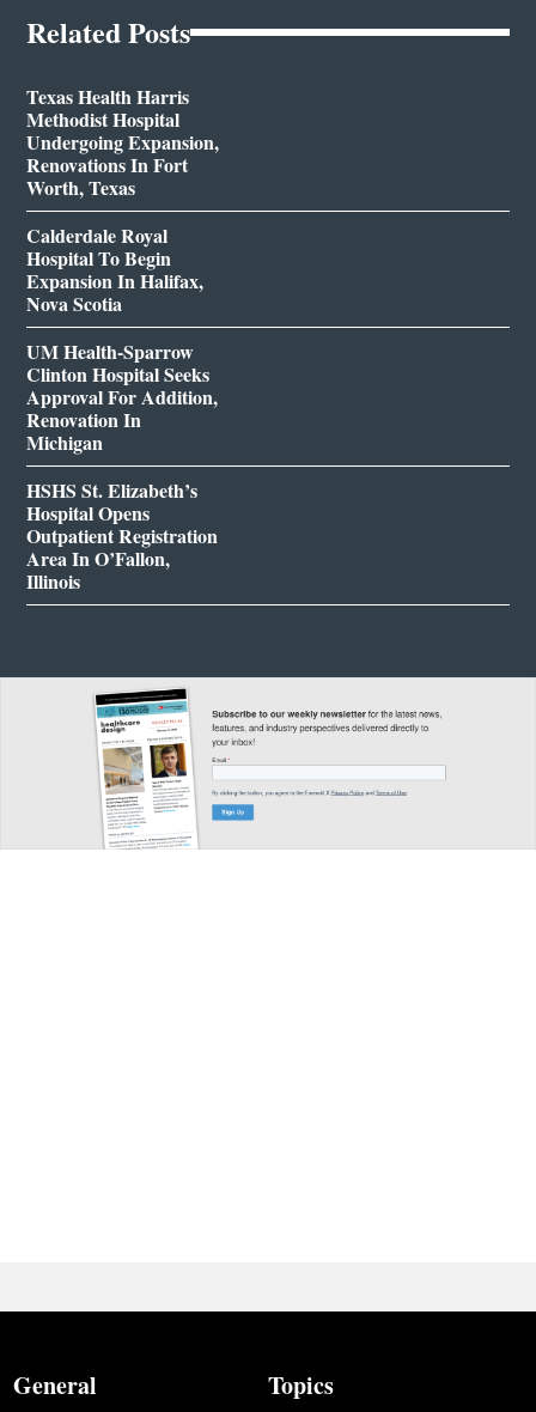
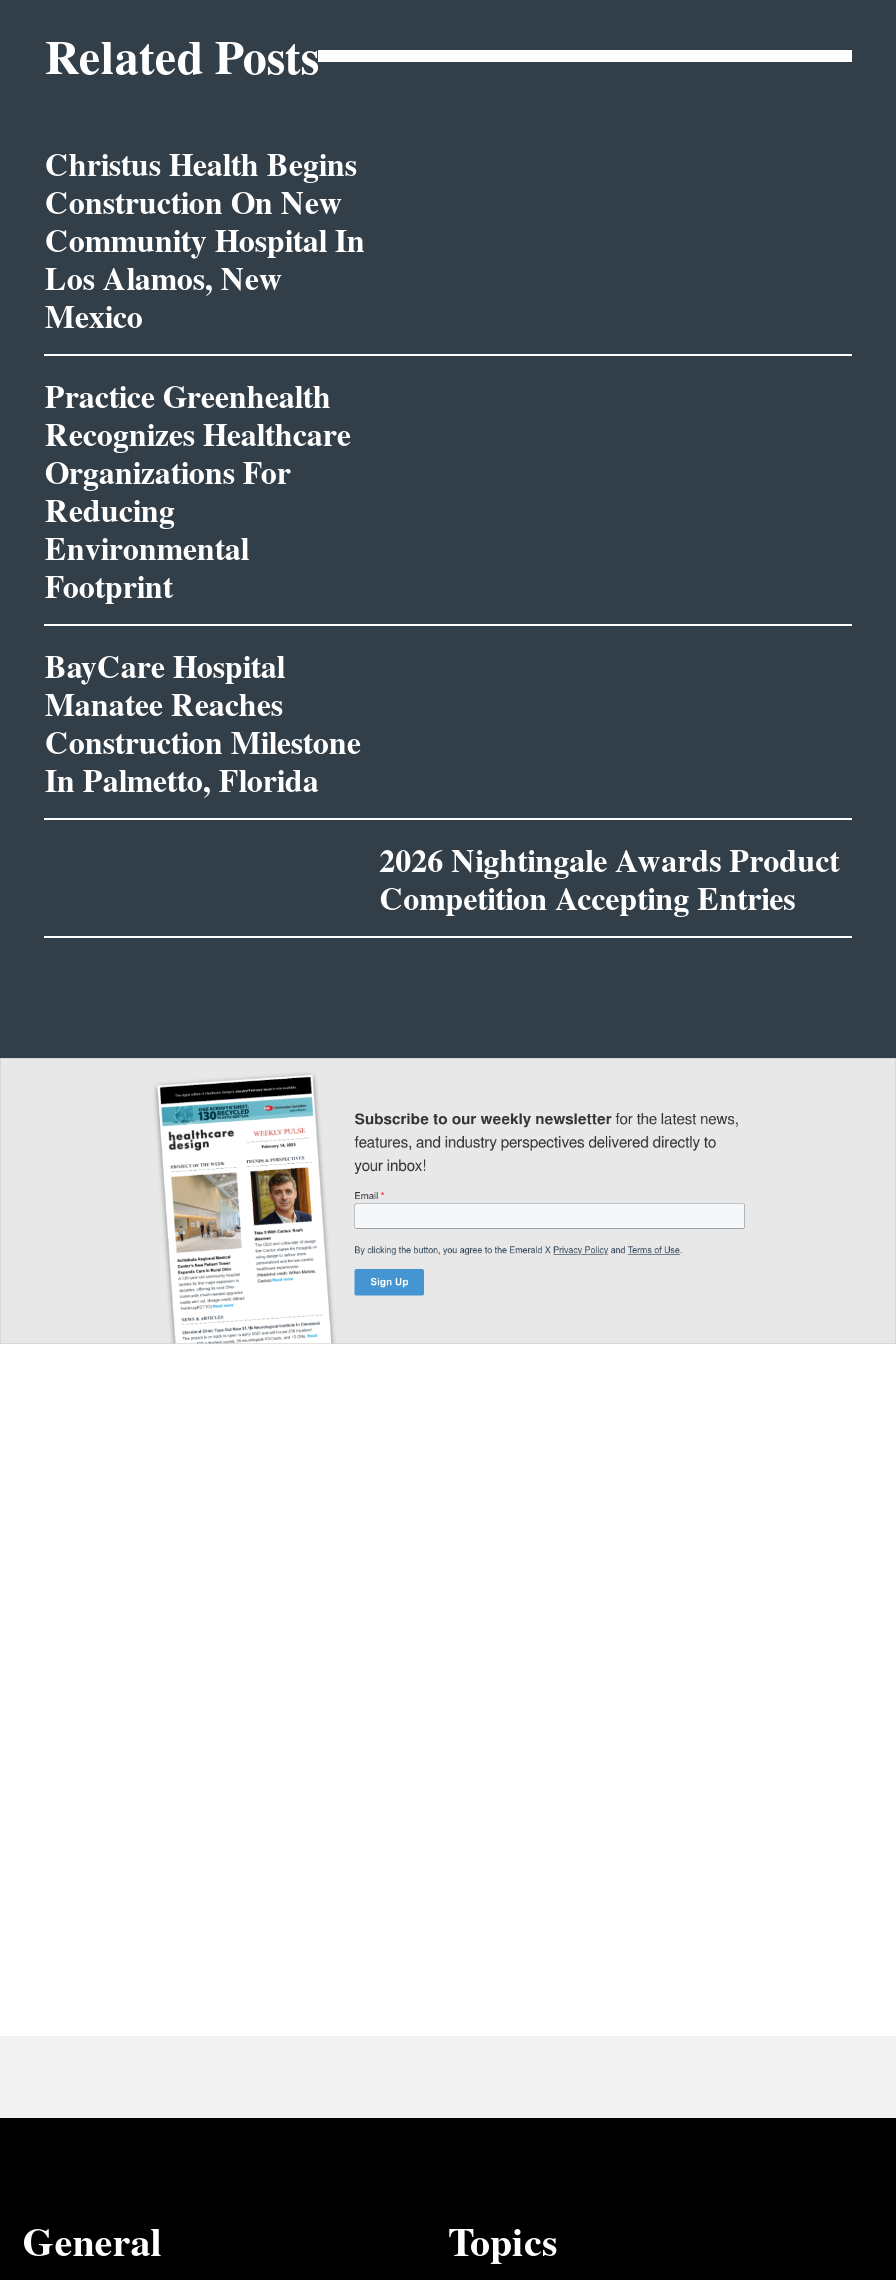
[27,83,219,201] Texas Health Harris | Methodist Hospital | Undergoing Expansion, | Renovations In Fort | Worth, Texas -> [45,140,365,338] Christus Health Begins | Construction On New | Community Hospital In | Los Alamos, New | Mexico
[27,222,204,317] Calderdale Royal | Hospital To Begin | Expansion In Halifax, | Nova Scotia -> [45,372,351,608] Practice Greenhealth | Recognizes Healthcare | Organizations For | Reducing | Environmental | Footprint
[27,338,218,456] UM Health-Sparrow | Clinton Hospital Seeks | Approval For Addition, | Renovation In | Michigan -> [45,642,361,802] BayCare Hospital | Manatee Reaches | Construction Milestone | In Palmetto, Florida
[27,476,218,595] HSHS St. Elizabeth’s | Hospital Opens | Outpatient Registration | Area In O’Fallon, | Illinois -> [379,836,839,920] 2026 Nightingale Awards Product | Competition Accepting Entries

